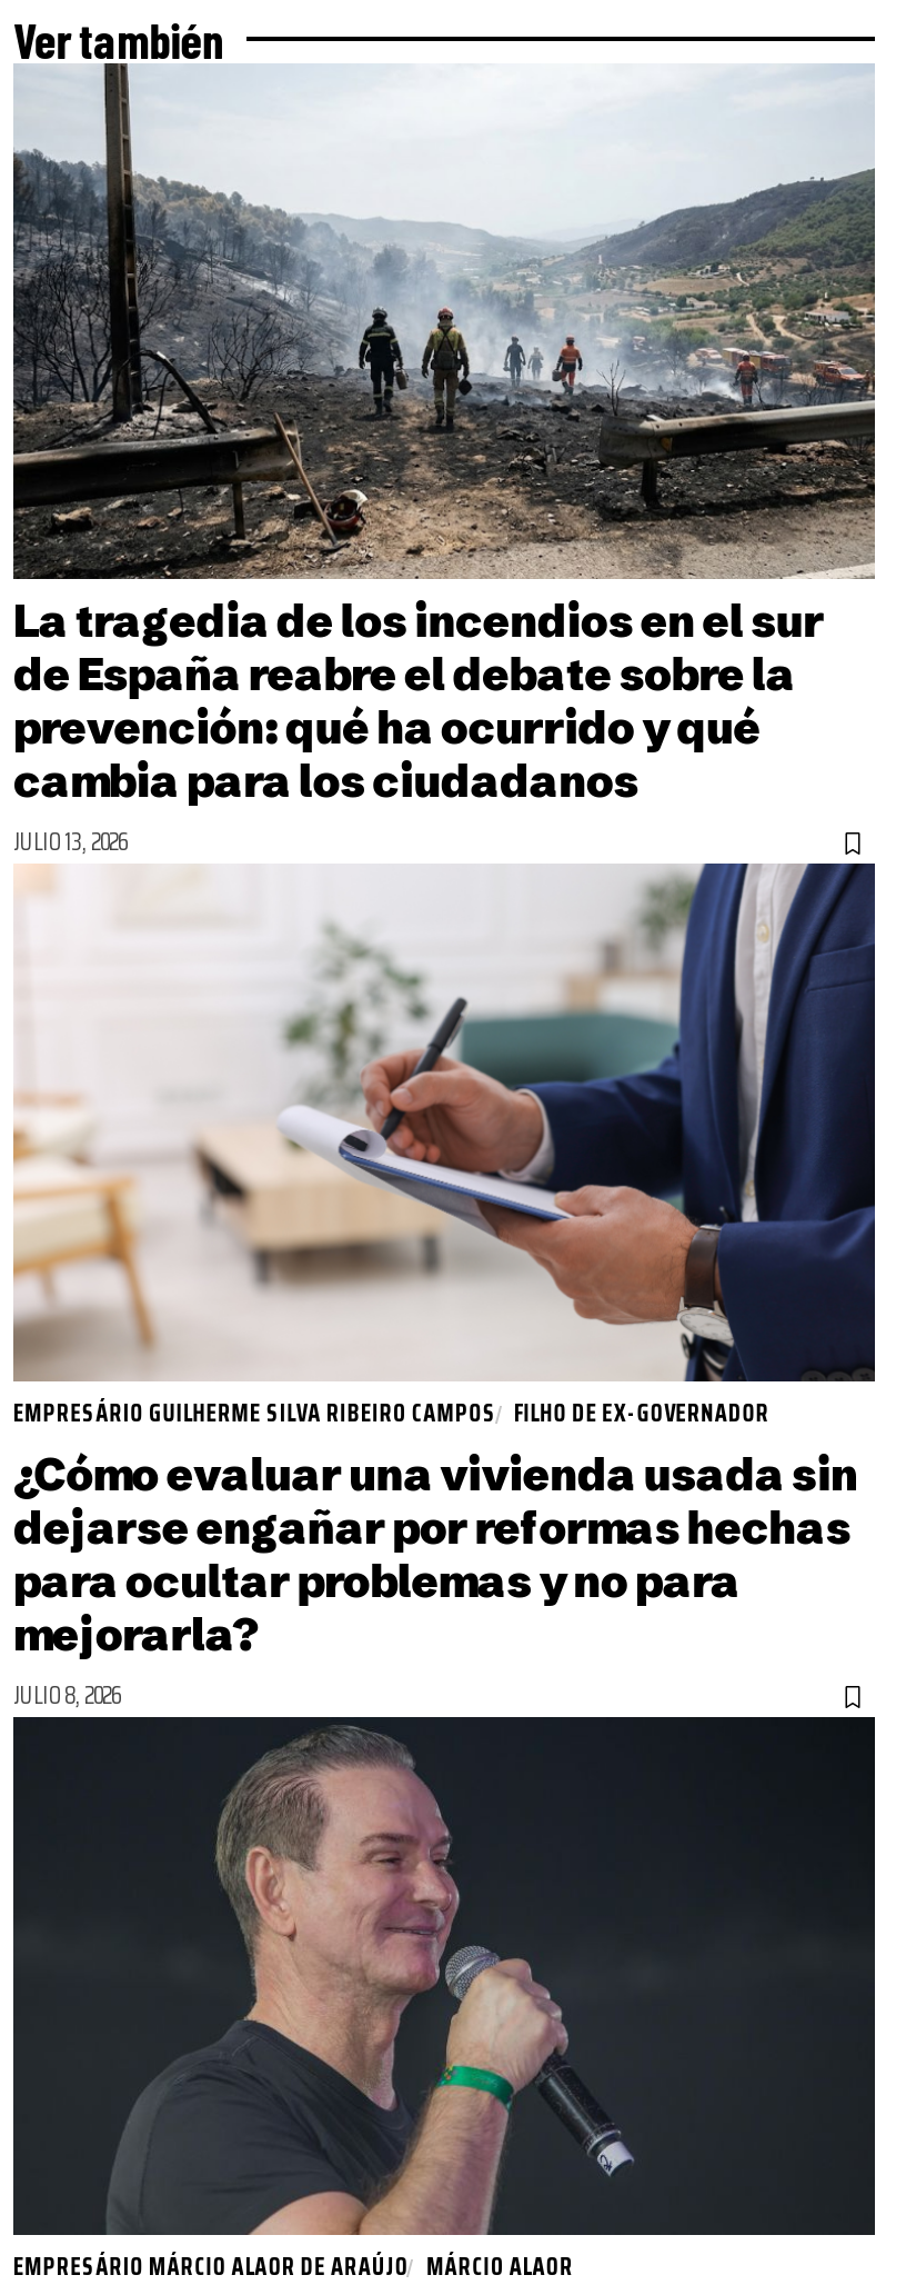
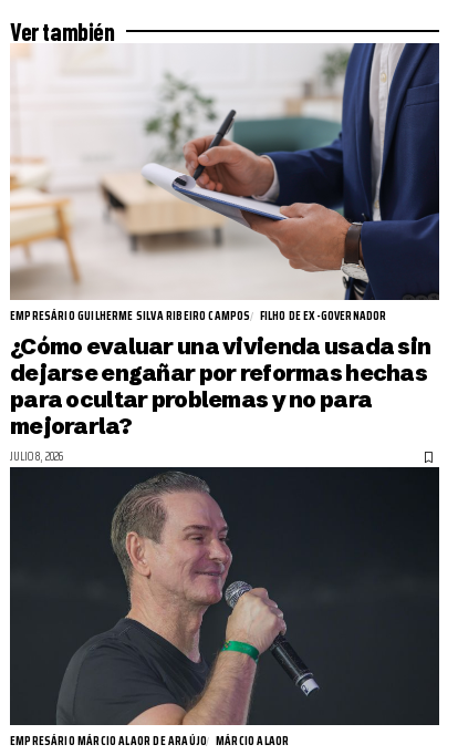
[11,63,877,862] [image] | La tragedia de los incendios en el sur | de España reabre el debate sobre la | prevención: qué ha ocurrido y qué | cambia para los ciudadanos | JULIO 13, 2026 -> none

